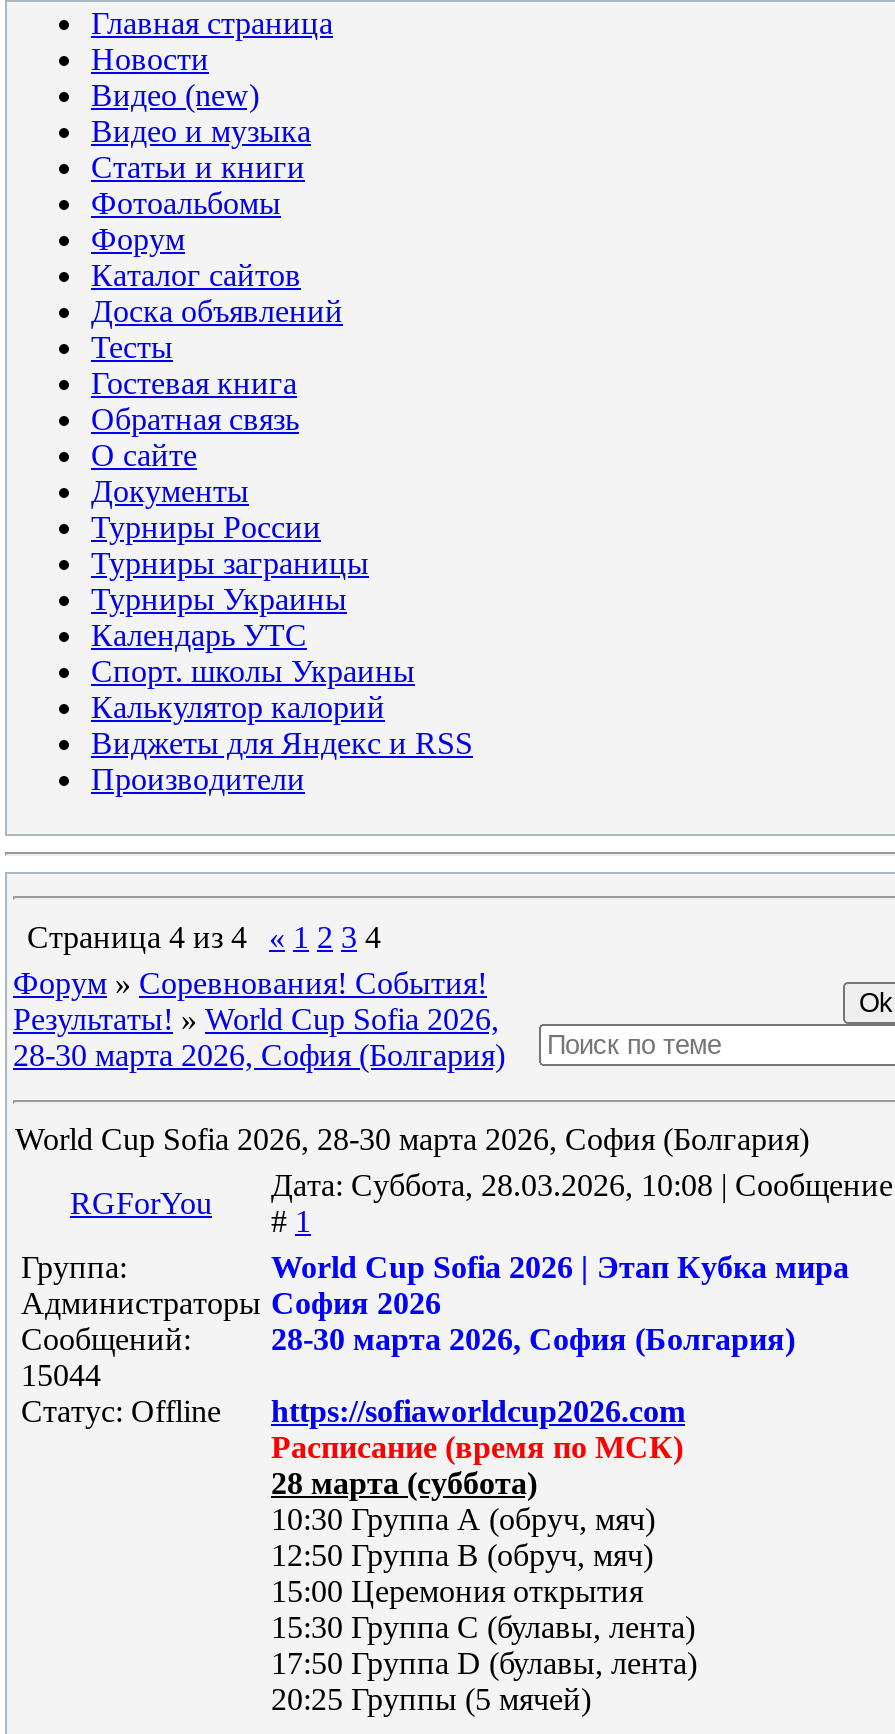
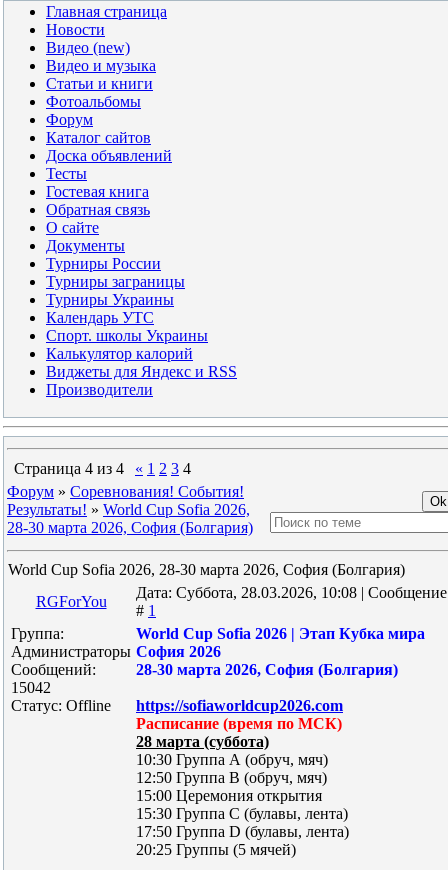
[21,1358,101,1392] 15044 -> [11,679,51,696] 15042

